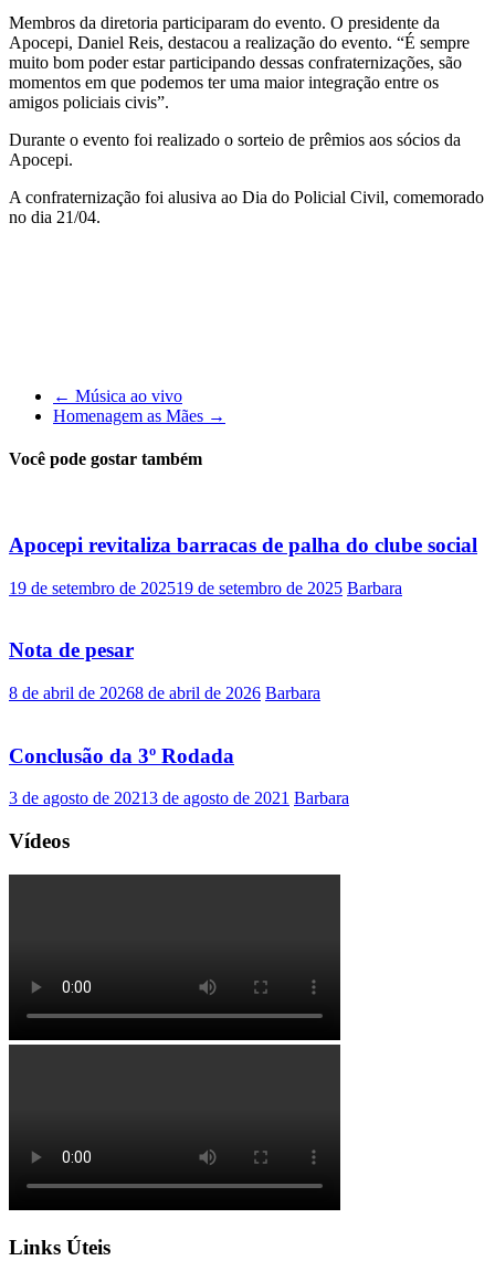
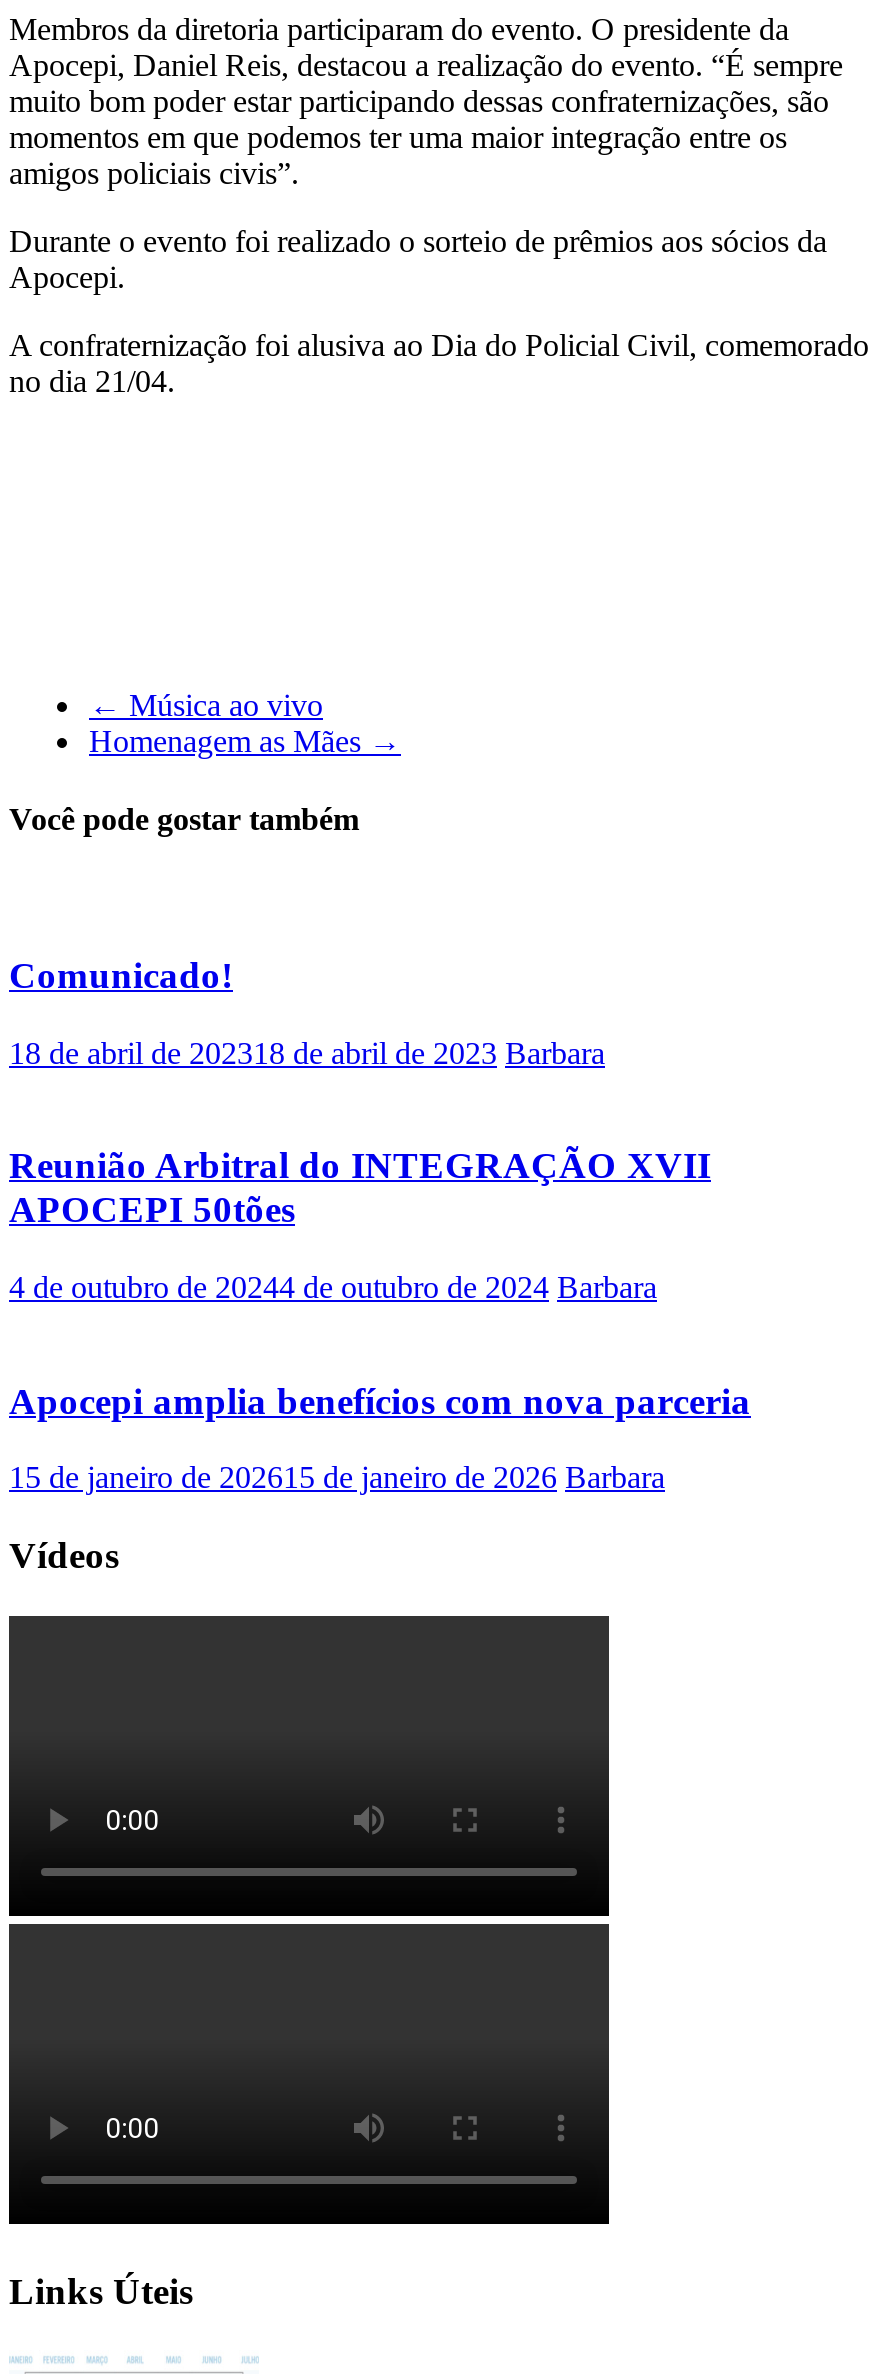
[9,533,477,556] Apocepi revitaliza barracas de palha do clube social -> [9,954,233,996] Comunicado!
[9,578,402,597] 19 de setembro de 202519 de setembro de 2025 Barbara -> [9,1035,605,1069] 18 de abril de 202318 de abril de 2023 Barbara
[9,638,134,662] Nota de pesar -> [9,1144,711,1230] Reunião Arbitral do INTEGRAÇÃO XVII | APOCEPI 50tões
[9,683,320,702] 8 de abril de 20268 de abril de 2026 Barbara -> [9,1270,657,1304] 4 de outubro de 20244 de outubro de 2024 Barbara
[9,744,234,767] Conclusão da 3º Rodada -> [9,1379,751,1421] Apocepi amplia benefícios com nova parceria
[9,789,349,808] 3 de agosto de 20213 de agosto de 2021 Barbara -> [9,1461,665,1495] 15 de janeiro de 202615 de janeiro de 2026 Barbara

